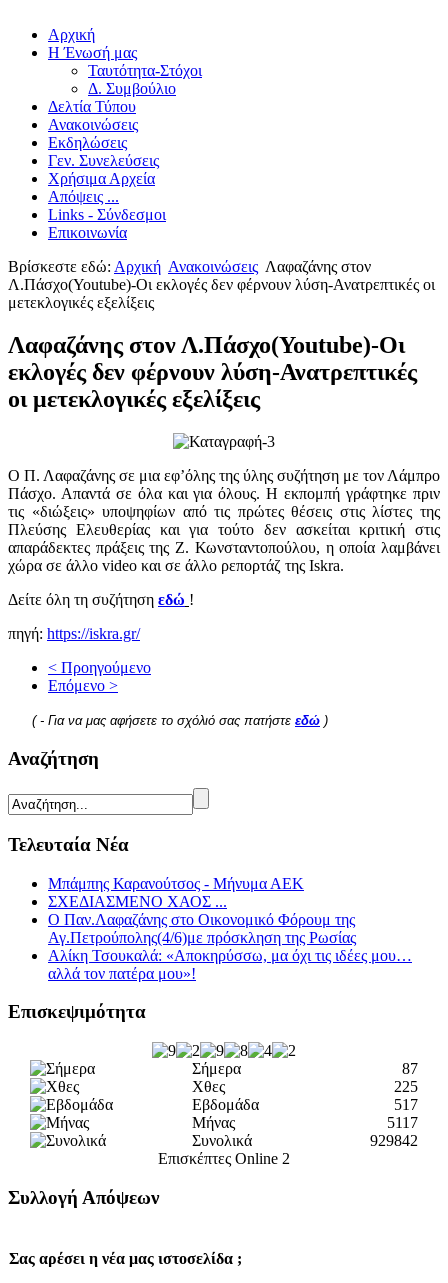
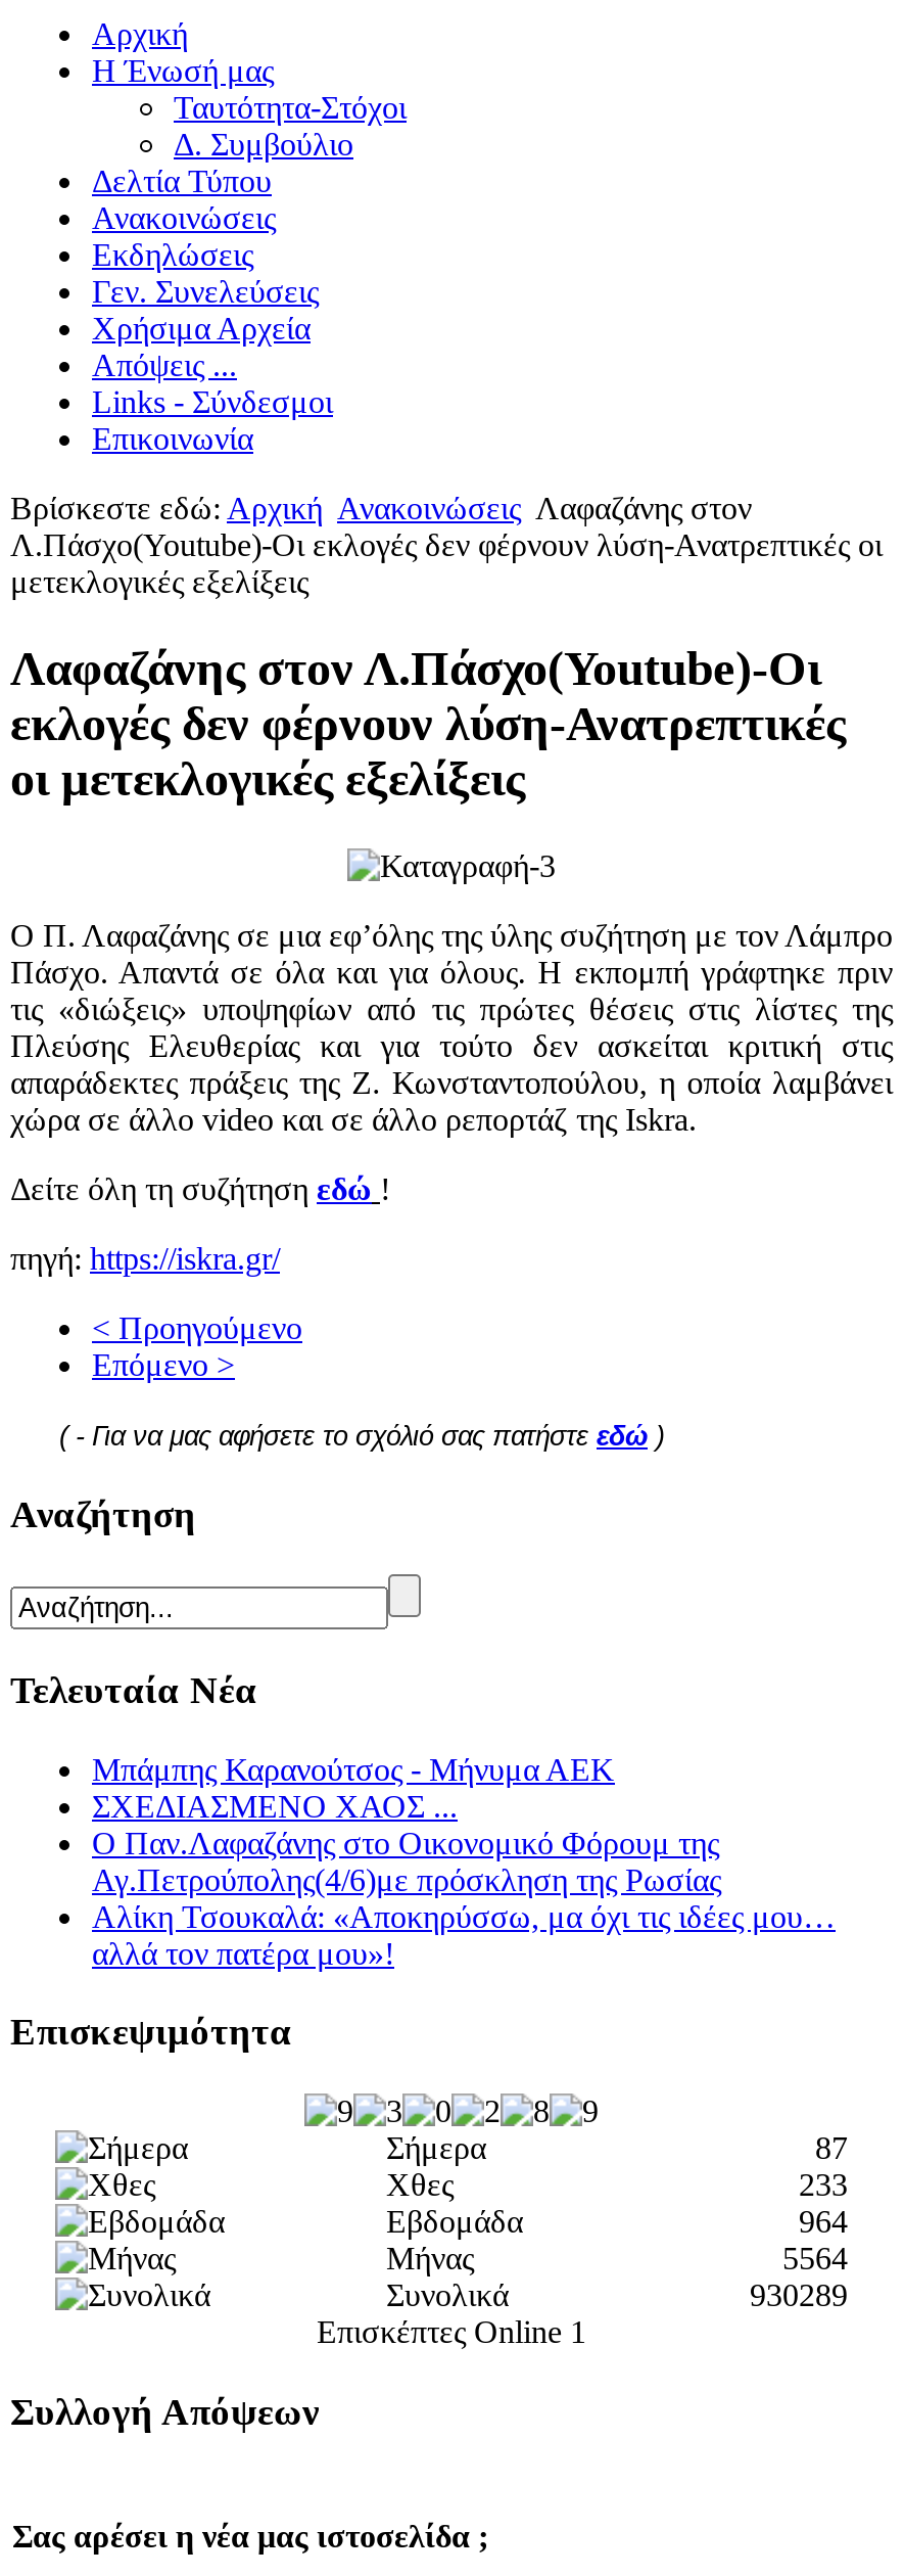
[394,1078,418,1095] 225 -> [799,2167,848,2202] 233
[394,1096,418,1113] 517 -> [799,2204,848,2239] 964
[387,1114,418,1131] 5117 -> [782,2241,848,2276] 5564
[370,1132,418,1149] 929842 -> [750,2278,848,2312] 930289
[158,1150,290,1167] Επισκέπτες Online 2 -> [317,2315,586,2349] Επισκέπτες Online 1

